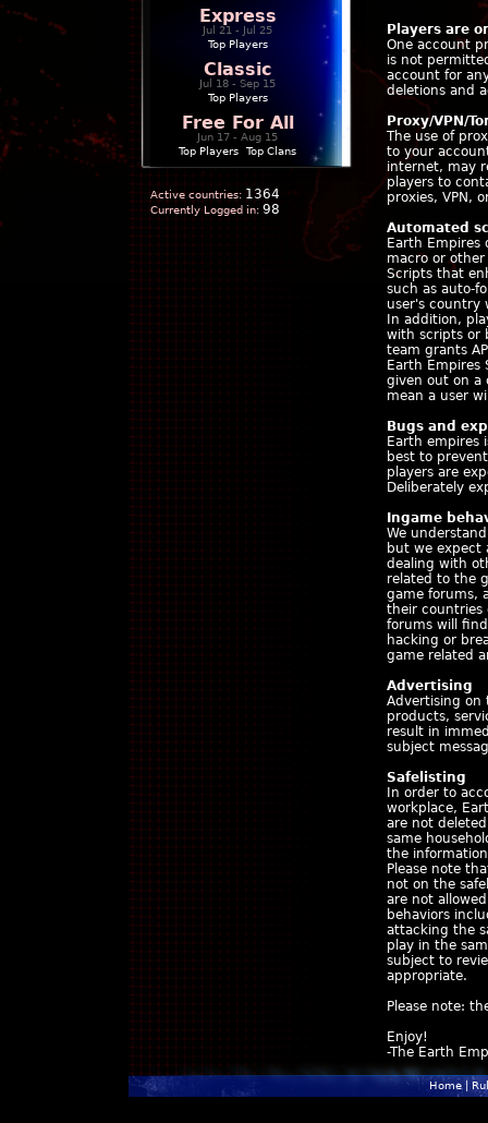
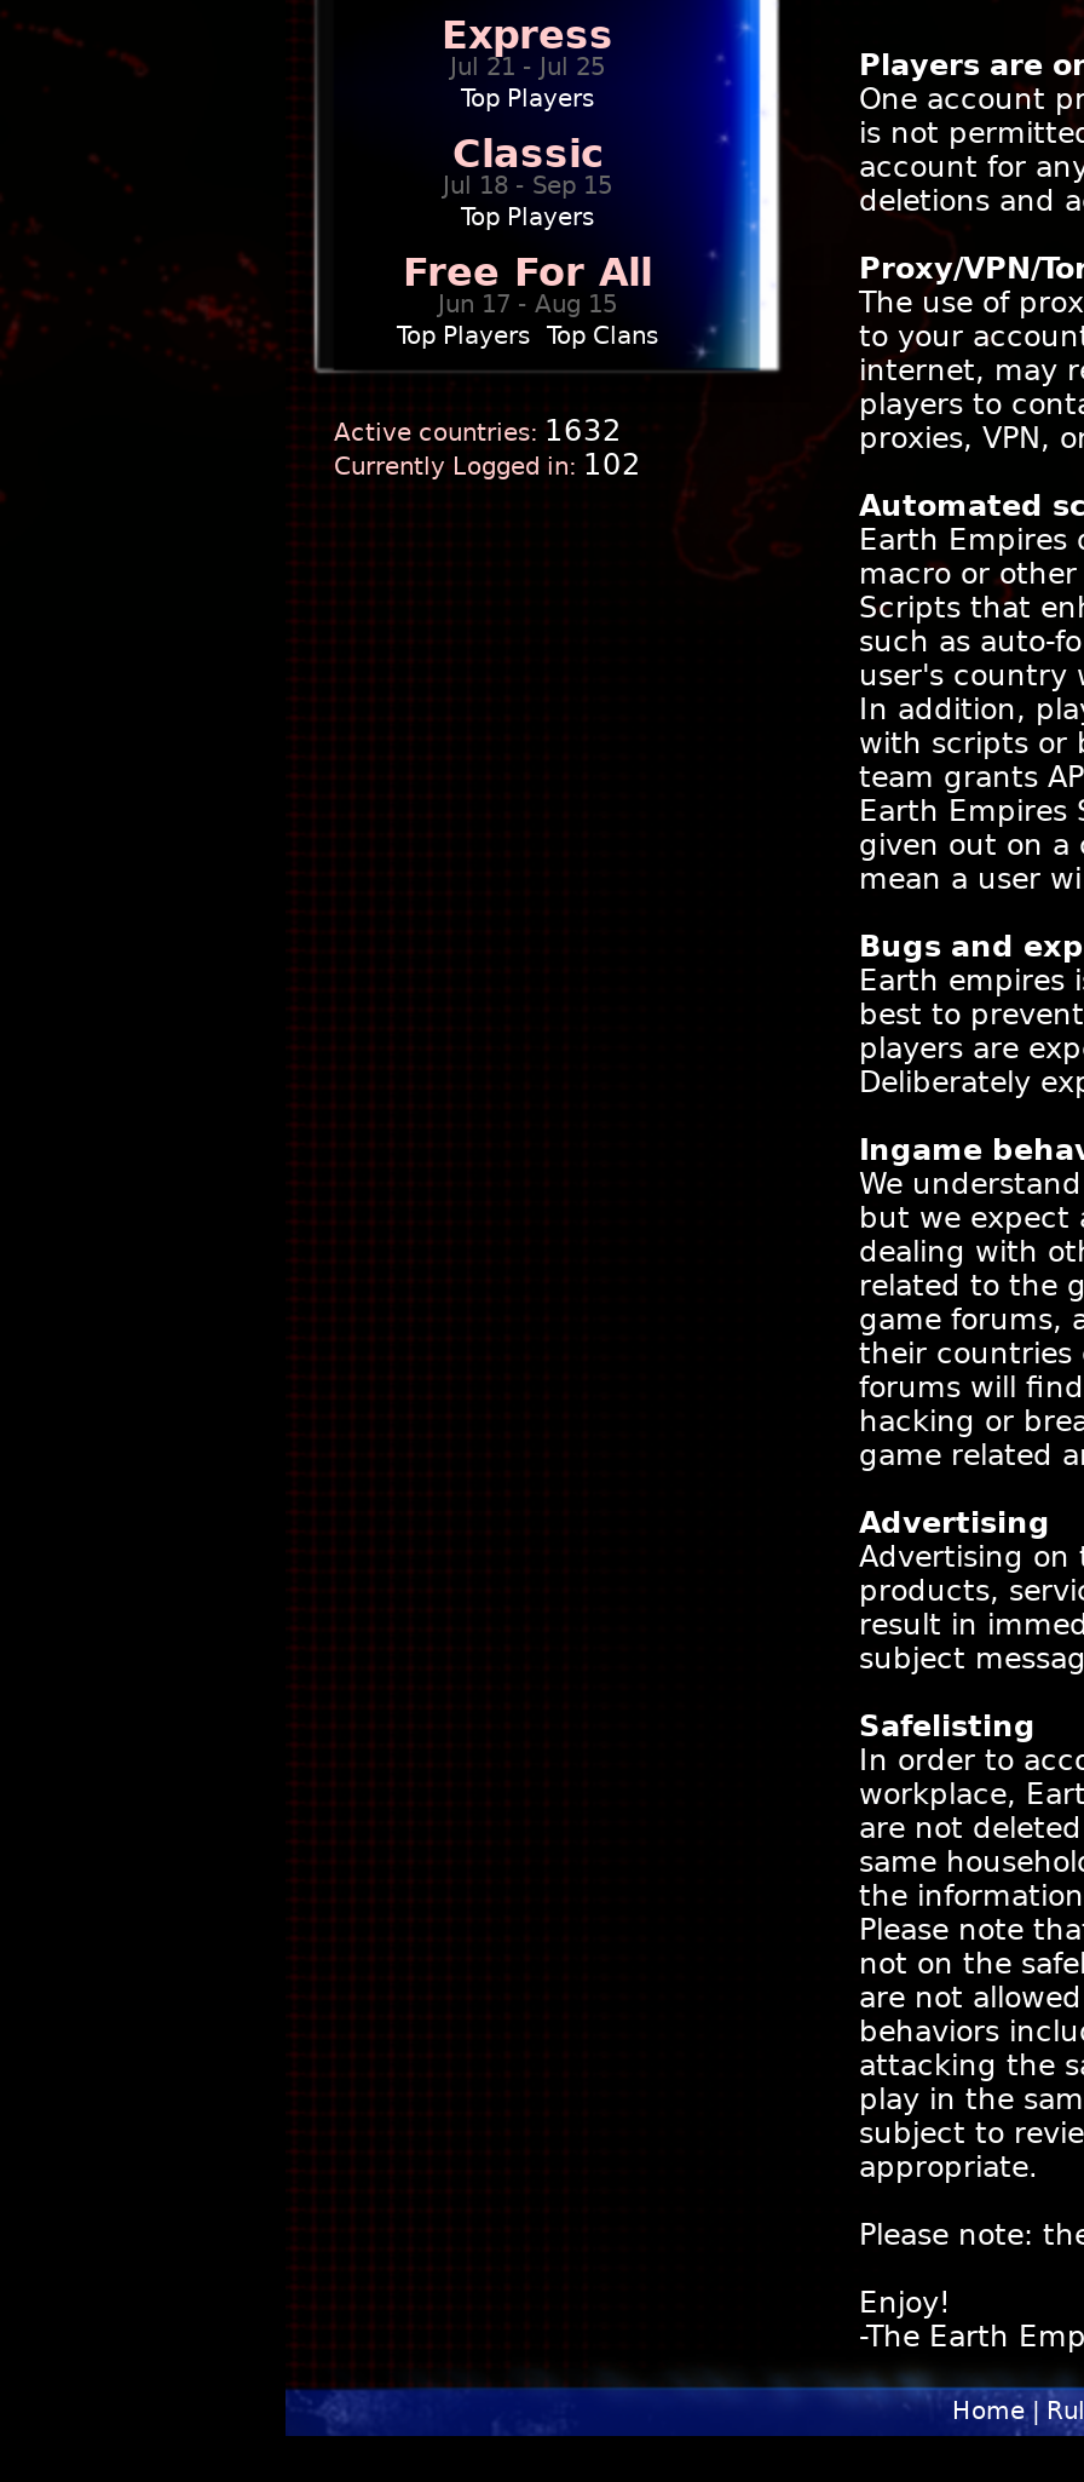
[150,186,280,202] Active countries: 1364 -> [334,414,622,448] Active countries: 1632
[150,202,280,217] Currently Logged in: 98 -> [334,448,641,482] Currently Logged in: 102

